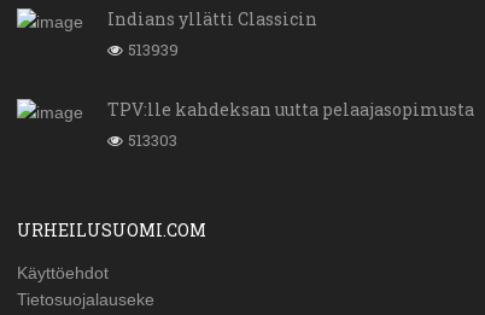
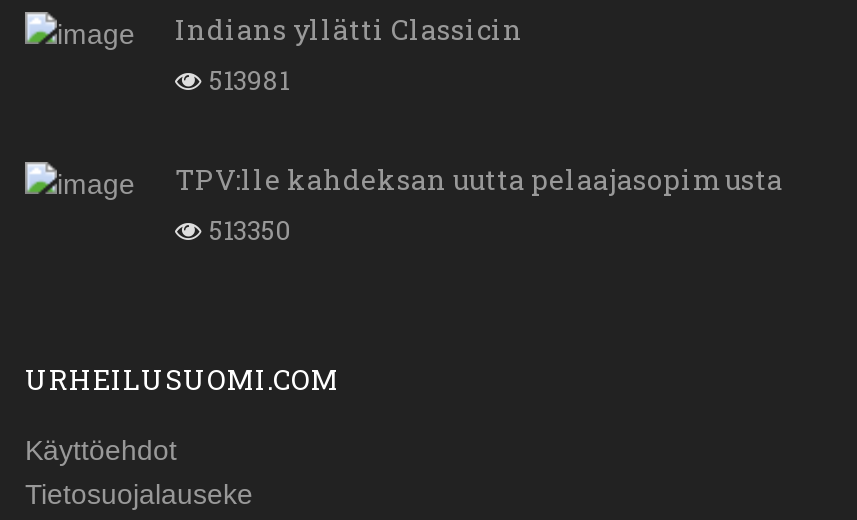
[128,39,179,61] 513939 -> [209,63,289,99] 513981
[128,129,177,151] 513303 -> [209,213,291,249] 513350

